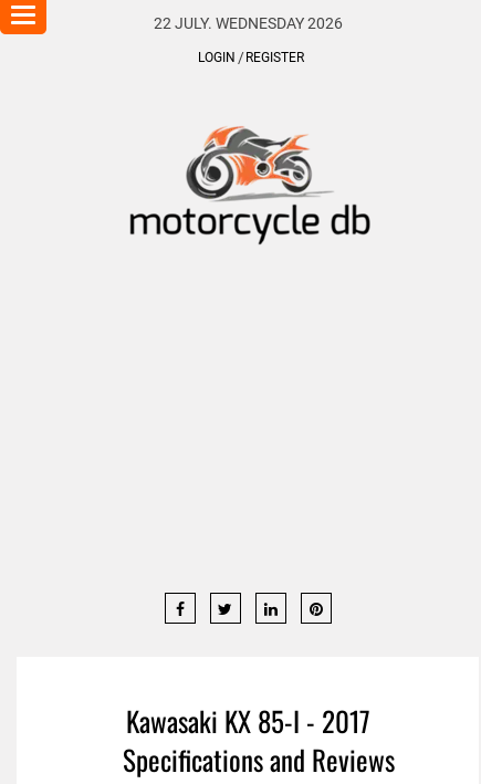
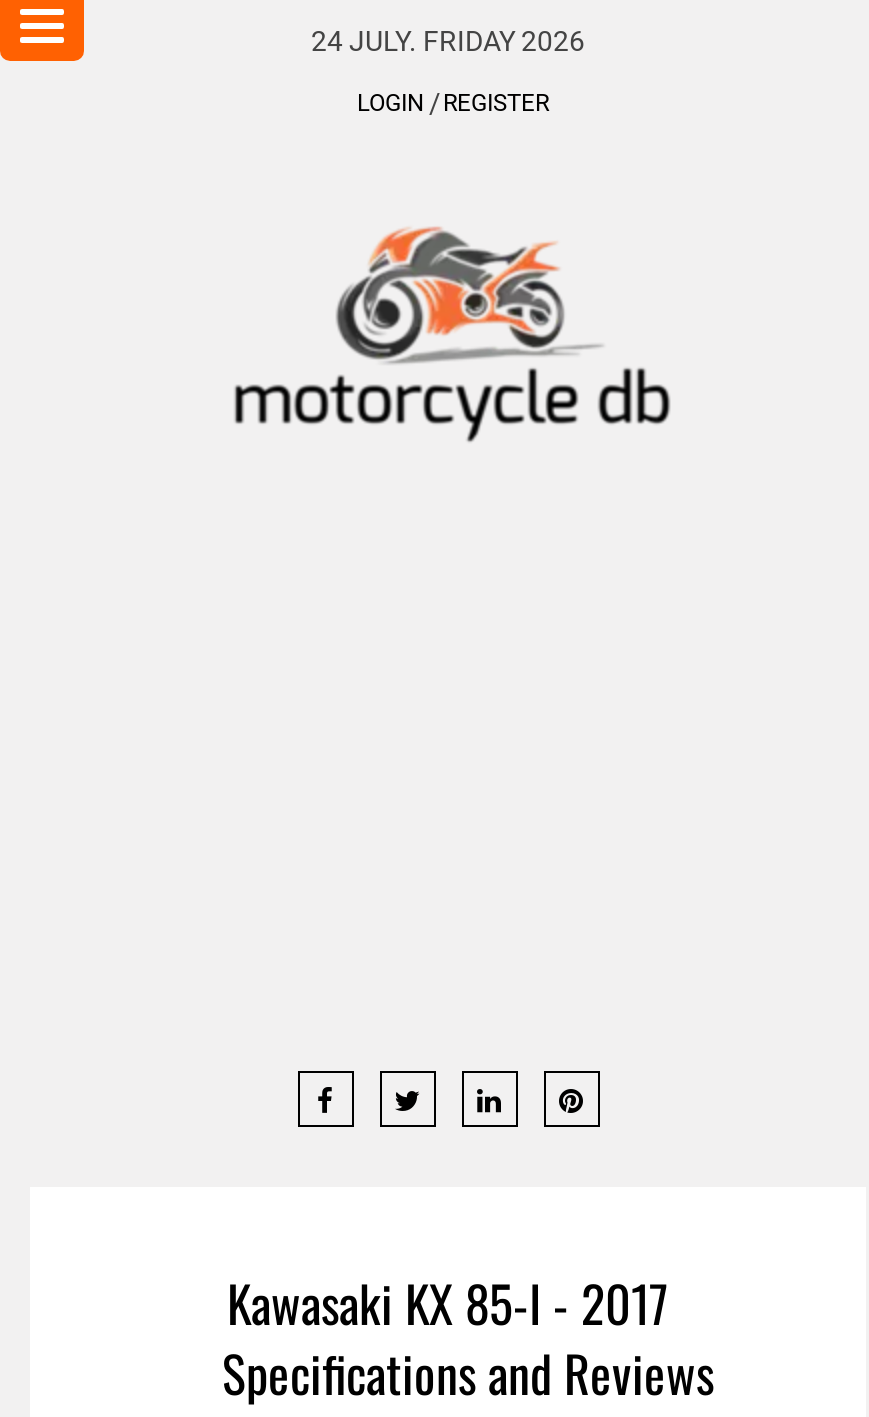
[153,14,342,32] 22 JULY. WEDNESDAY 2026 -> [311,25,585,57] 24 JULY. FRIDAY 2026

